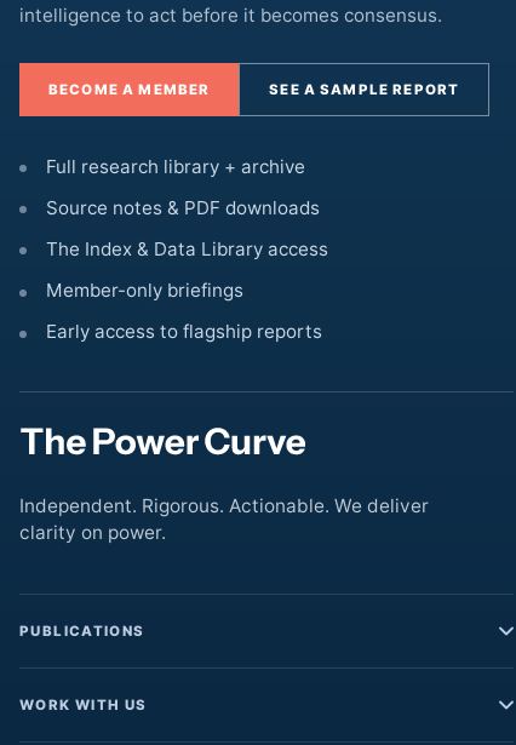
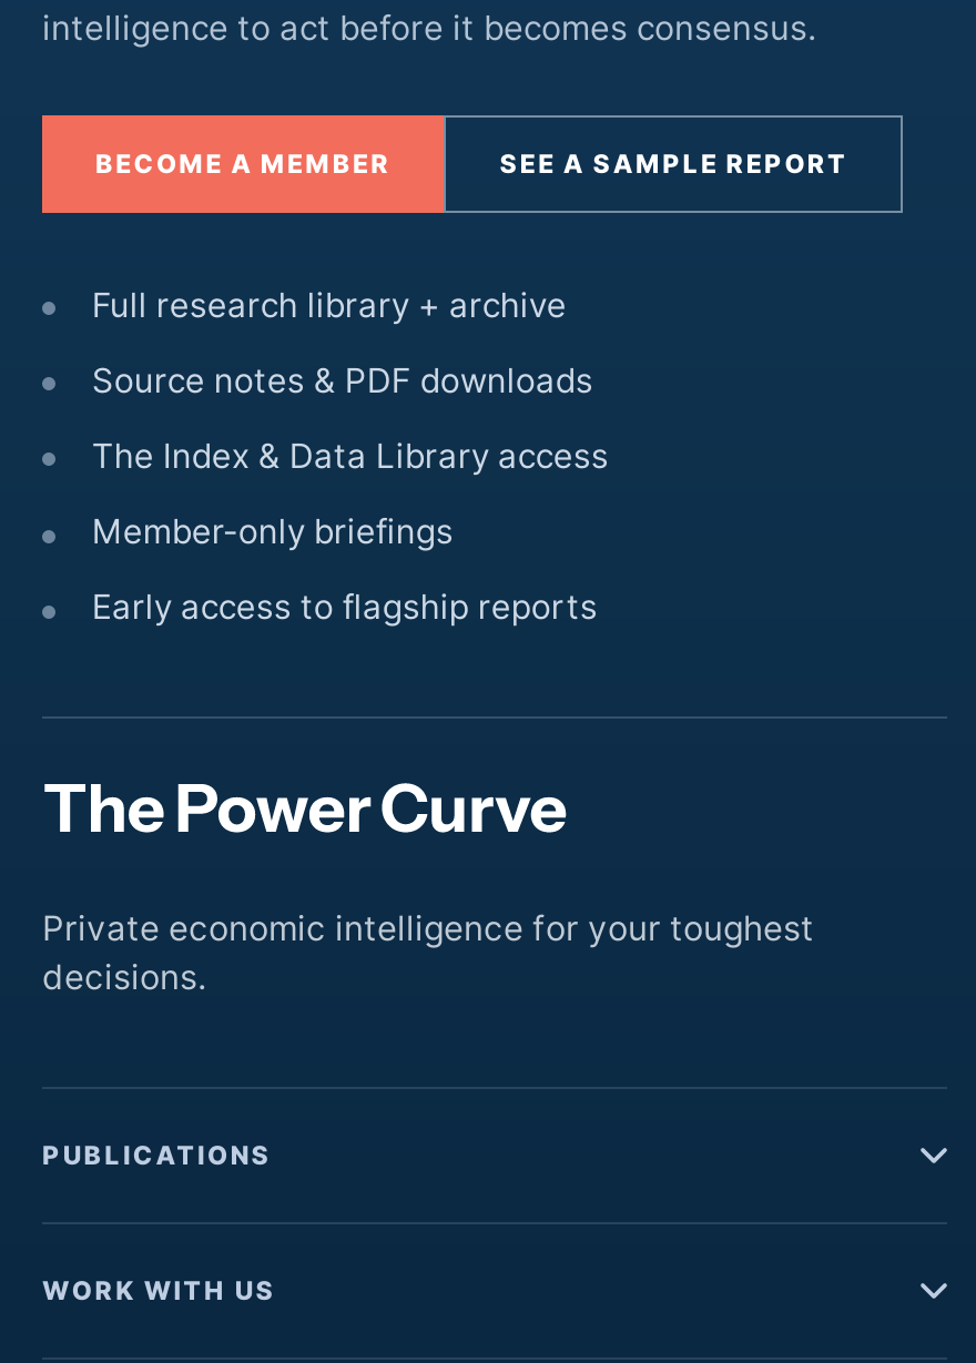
[19,495,429,545] Independent. Rigorous. Actionable. We deliver | clarity on power. -> [42,906,814,997] Private economic intelligence for your toughest | decisions.

